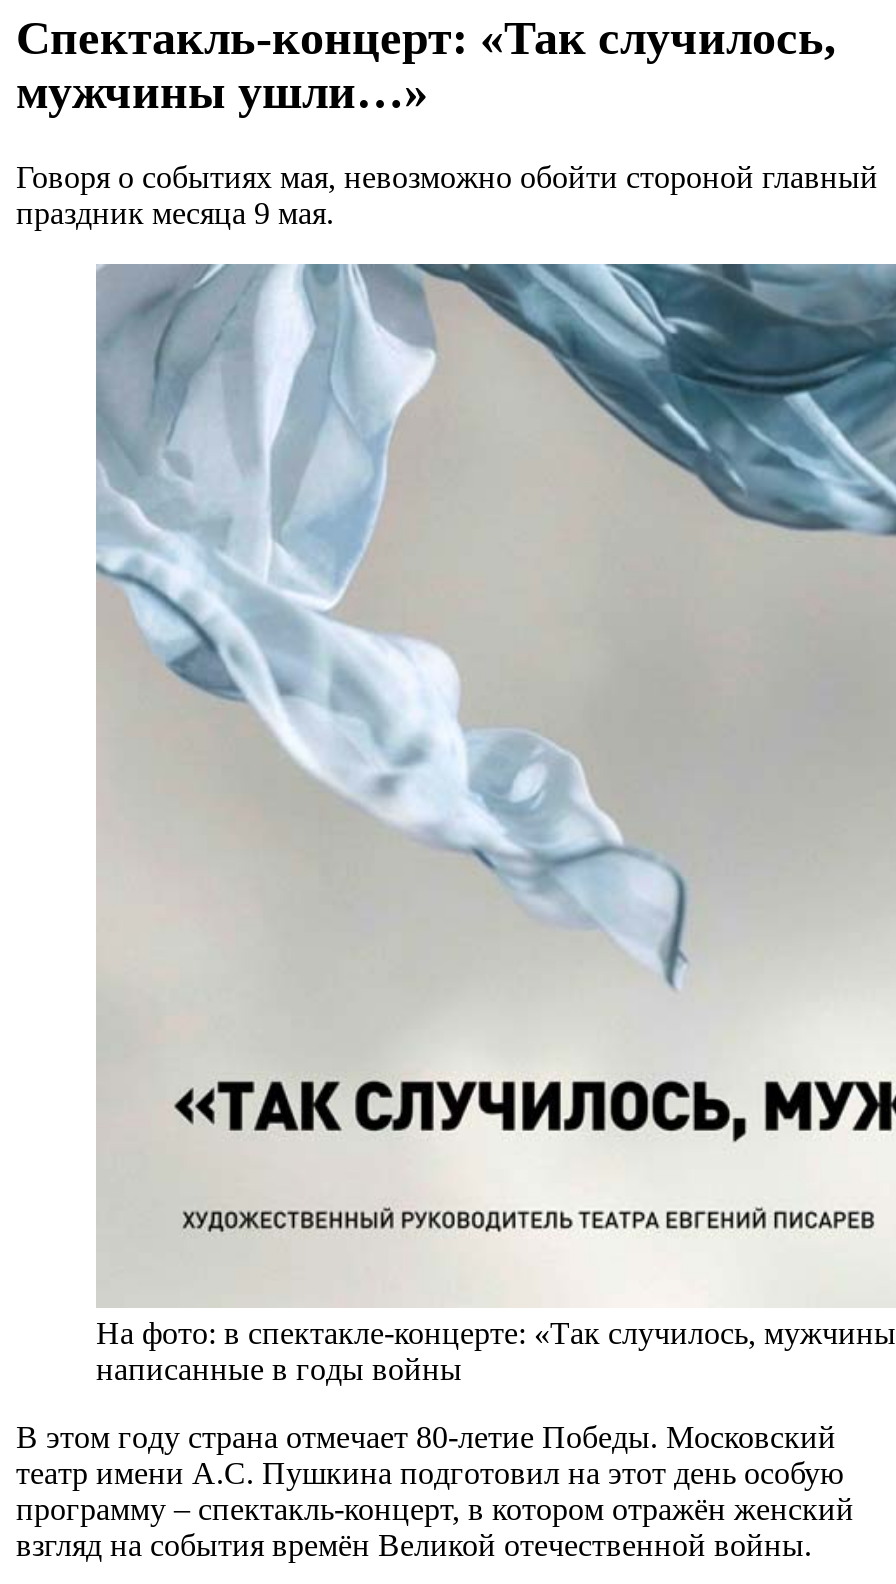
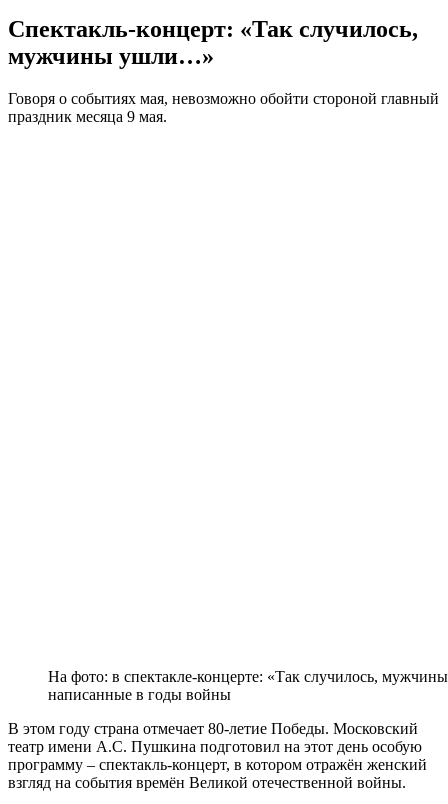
[94,262,890,1308] [image] -> none

